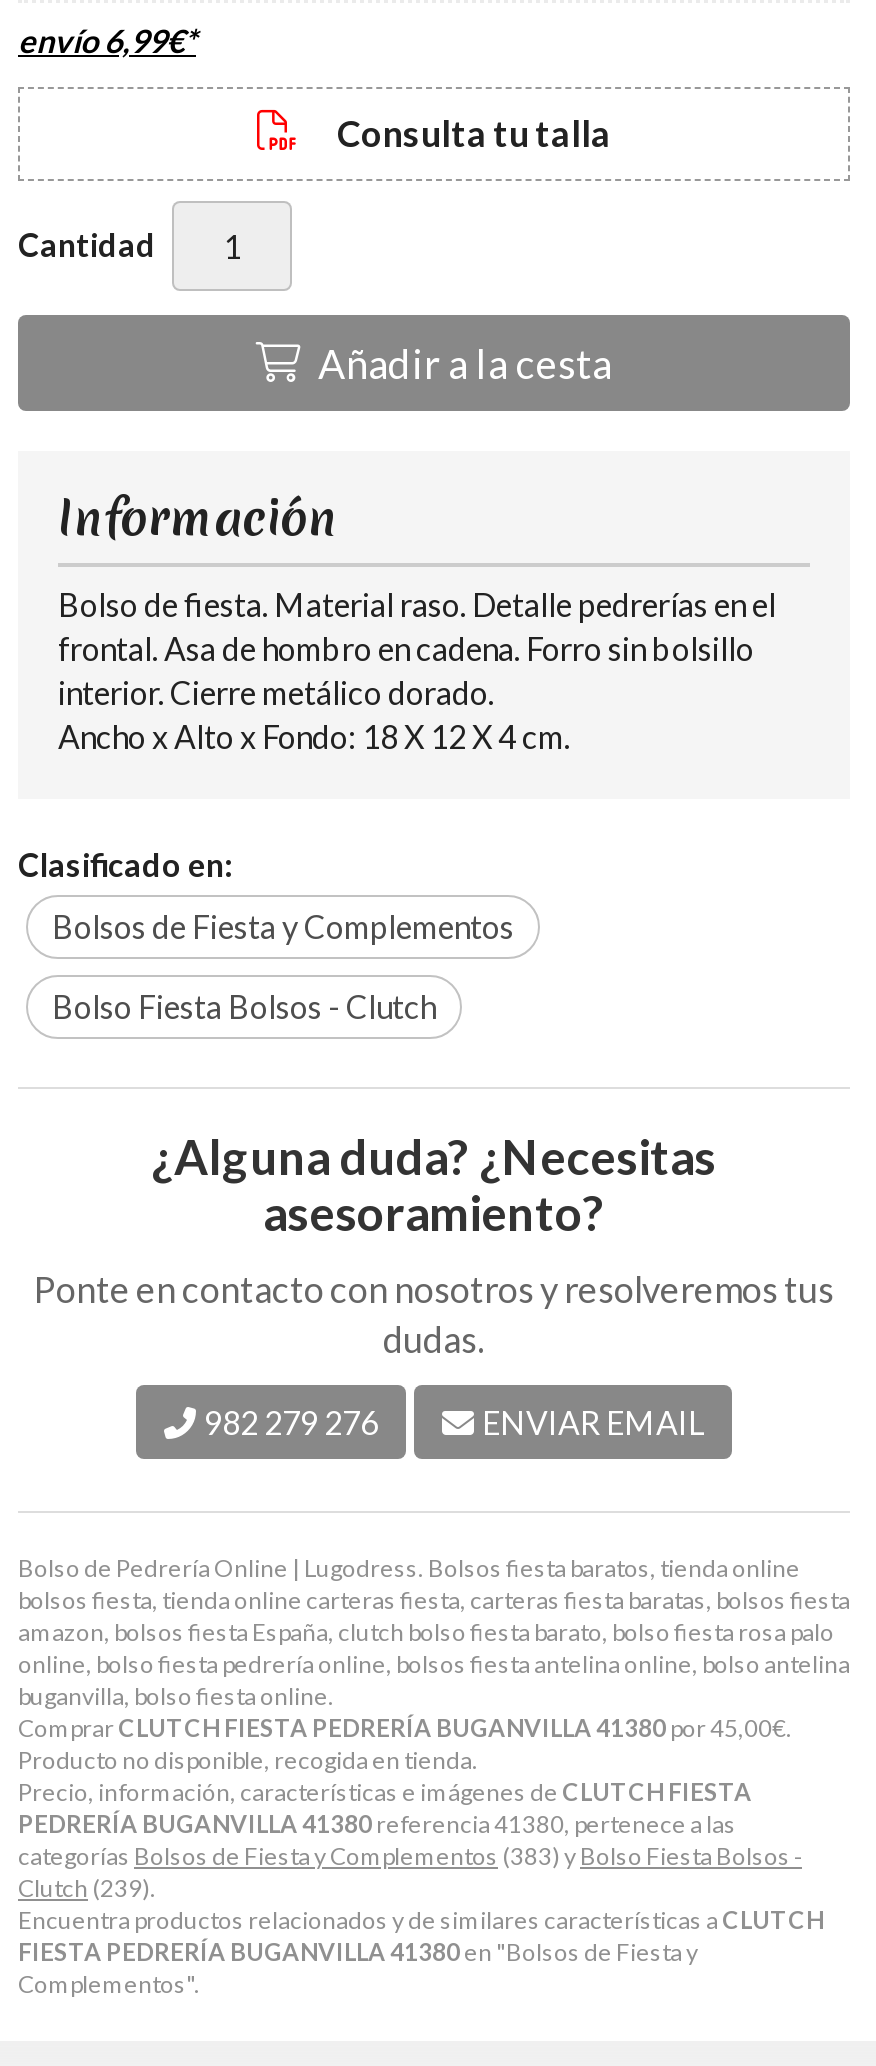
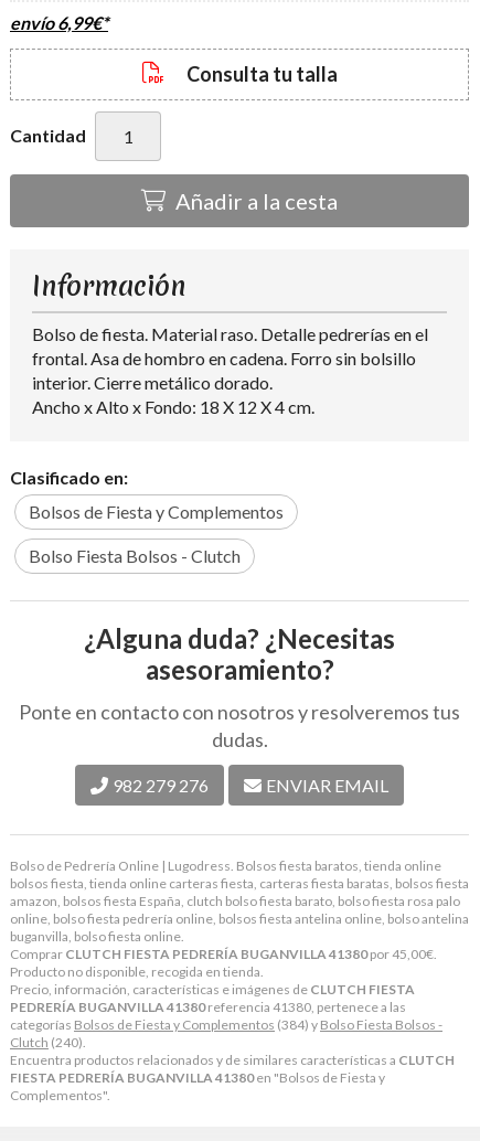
[18,1840,802,1870] categorías Bolsos de Fiesta y Complementos (383) y Bolso Fiesta Bolsos - -> [10,1016,442,1033] categorías Bolsos de Fiesta y Complementos (384) y Bolso Fiesta Bolsos -
[18,1872,156,1902] Clutch (239). -> [10,1034,86,1050] Clutch (240).

